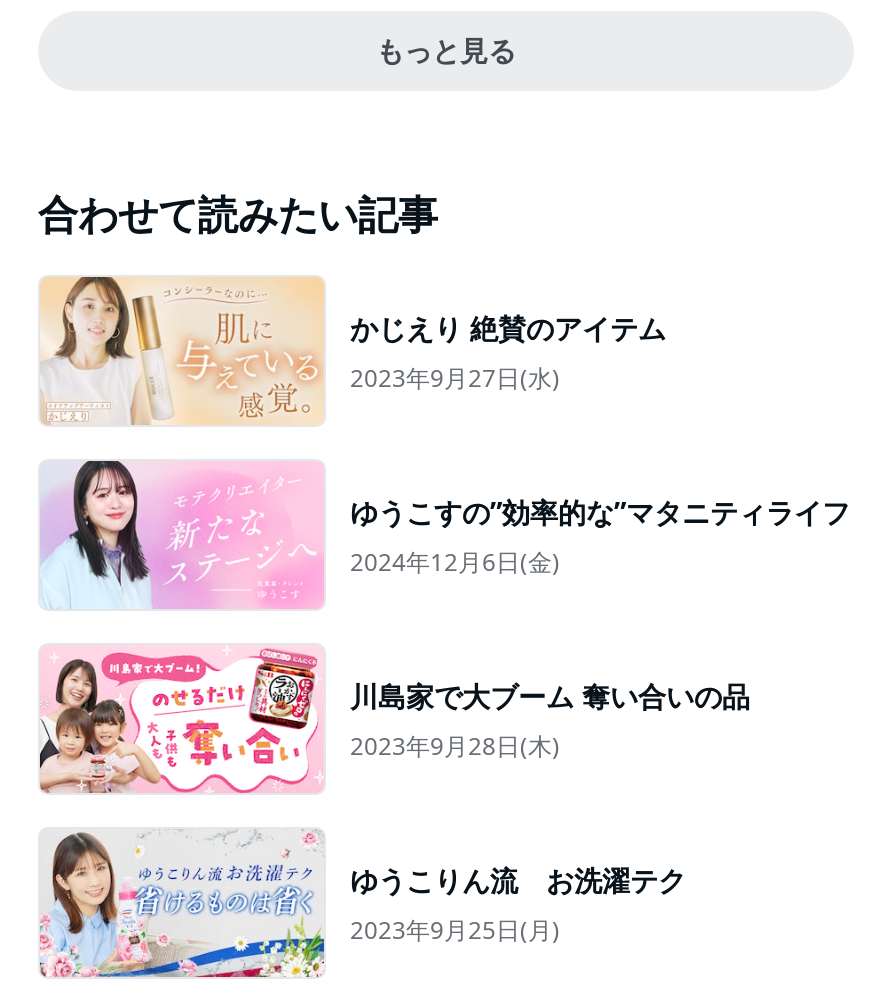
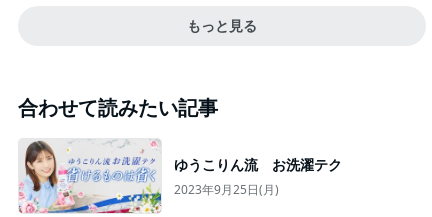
[40,275,666,427] [image] | かじえり 絶賛のアイテム | 2023年9月27日(水) -> none
[38,459,850,609] [image] | ゆうこすの”効率的な”マタニティライフ | 2024年12月6日(金) -> none
[38,645,750,795] [image] | 川島家で大ブーム 奪い合いの品 | 2023年9月28日(木) -> none

